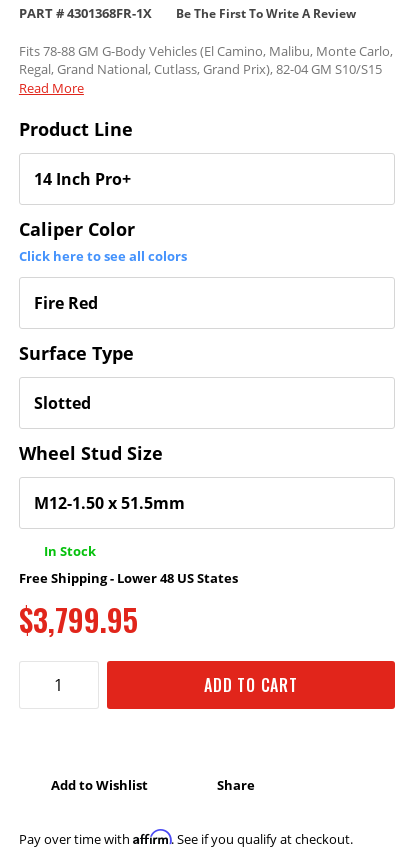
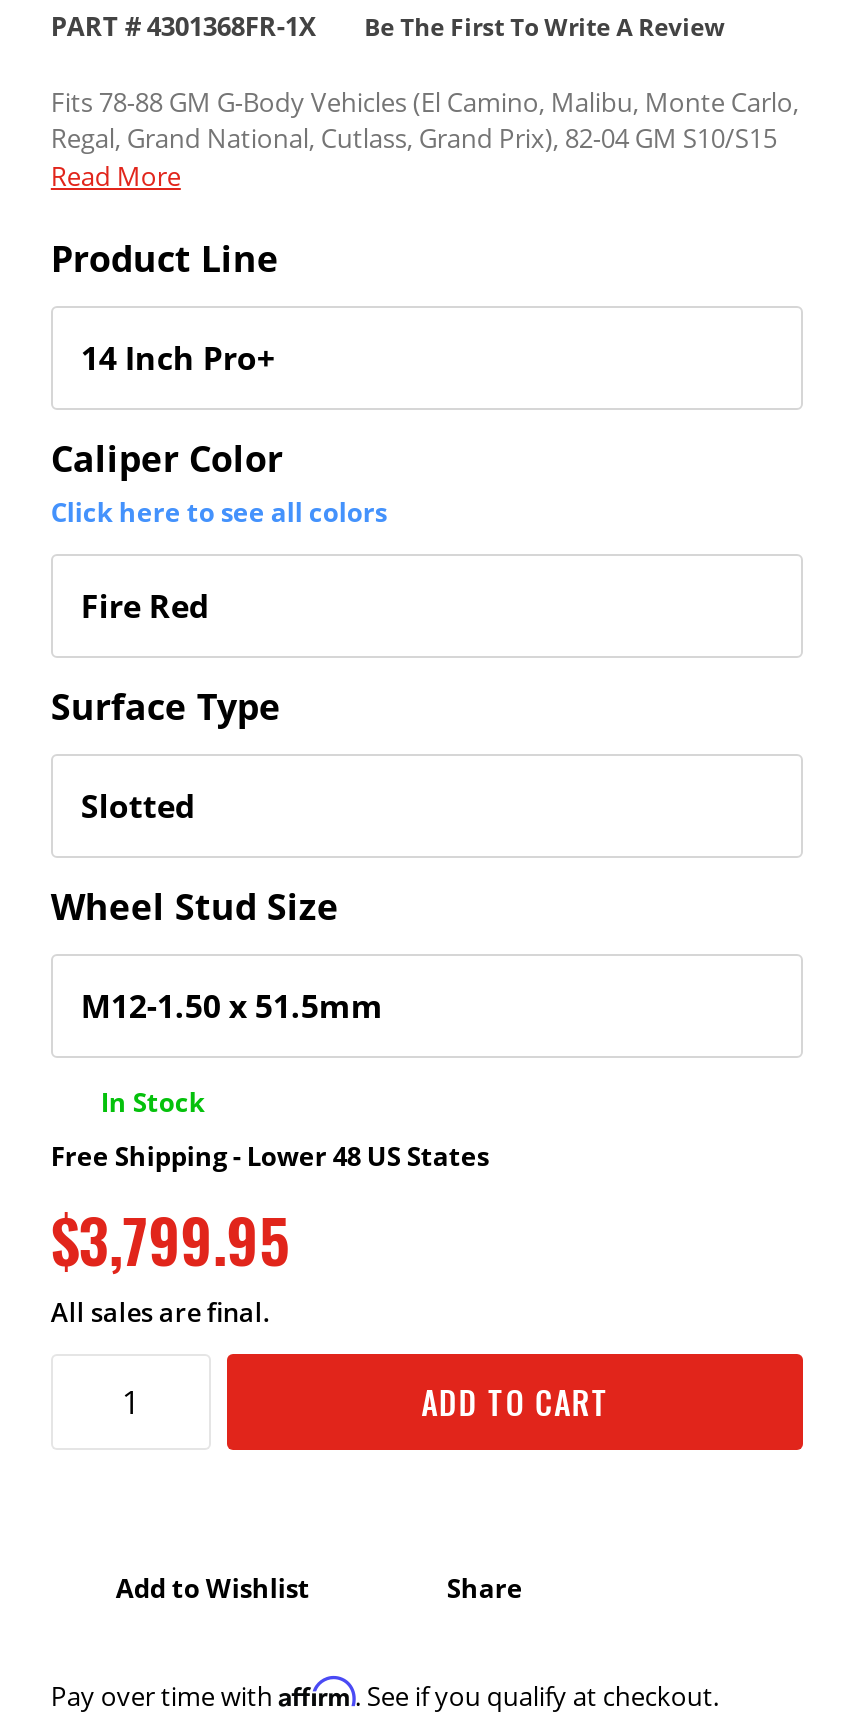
none -> [51,1293,271,1329] All sales are final.

